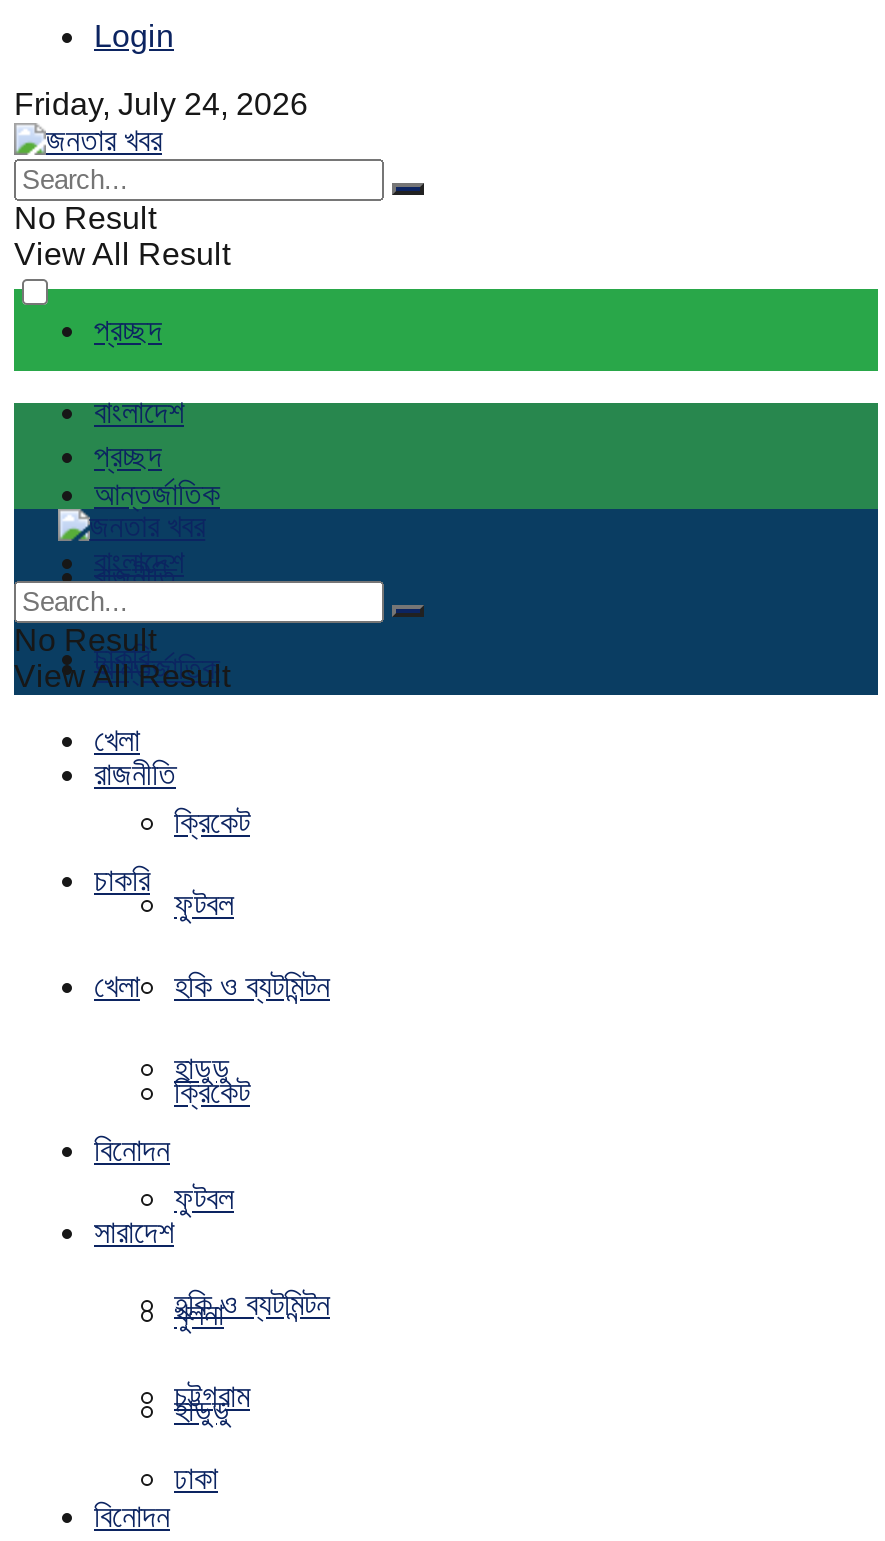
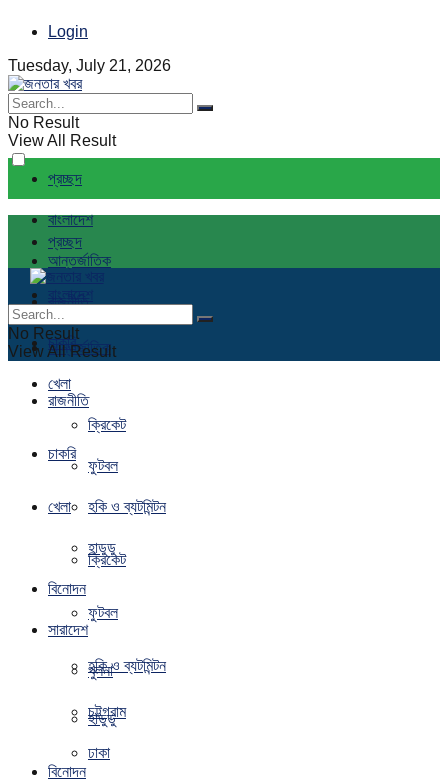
[14,87,308,121] Friday, July 24, 2026 -> [8,57,171,74] Tuesday, July 21, 2026

